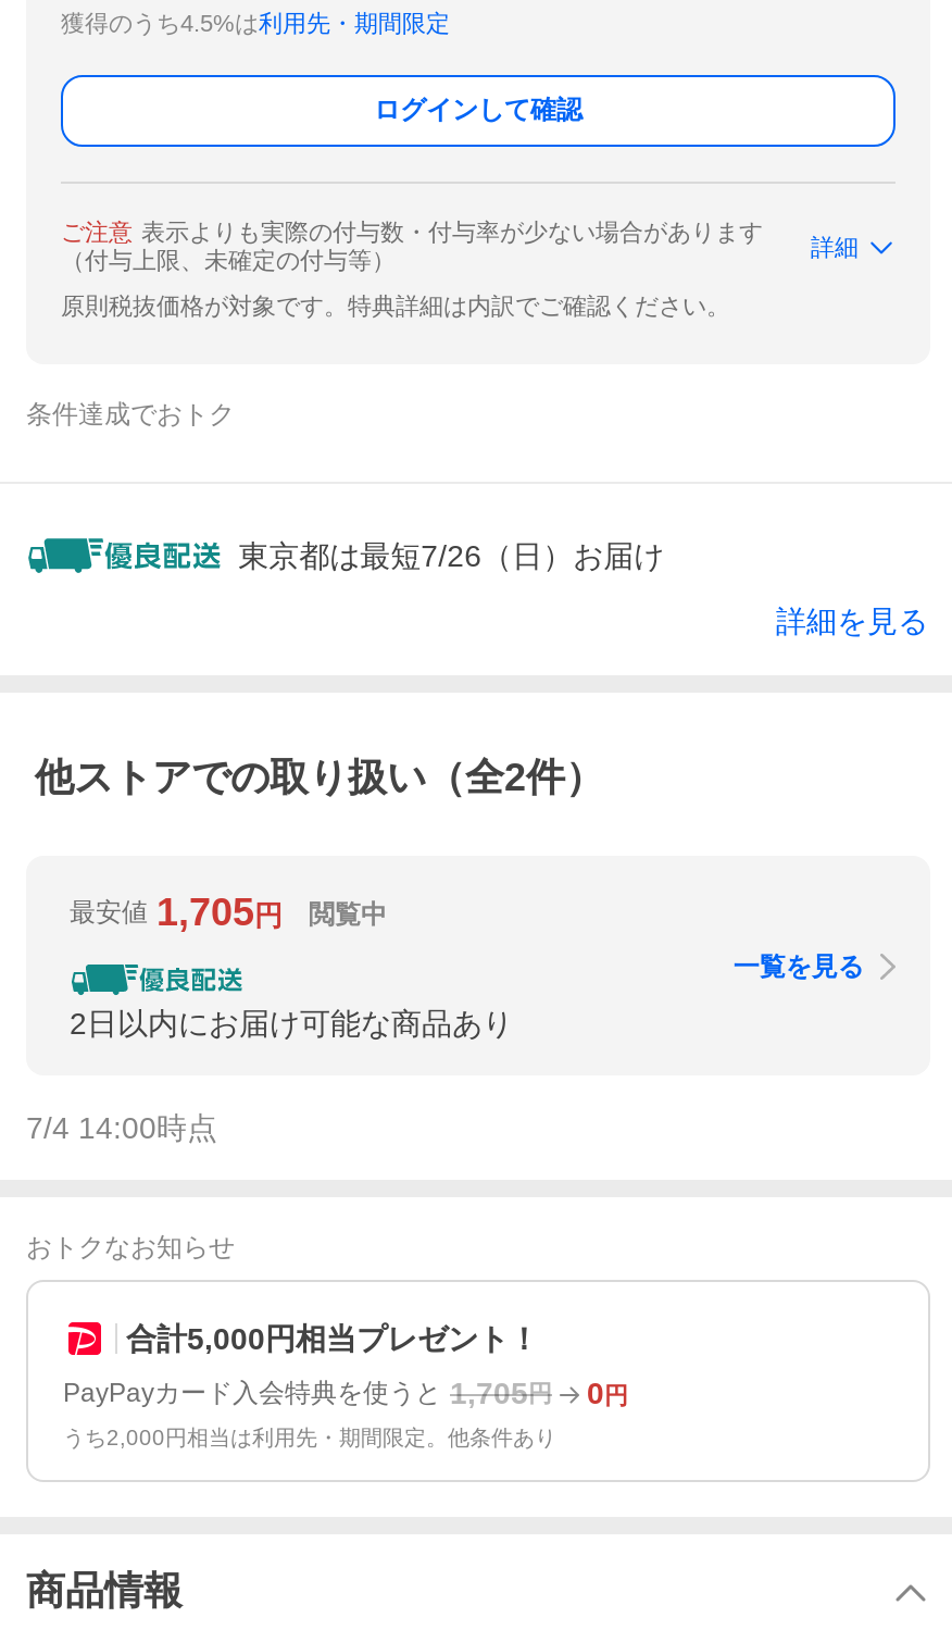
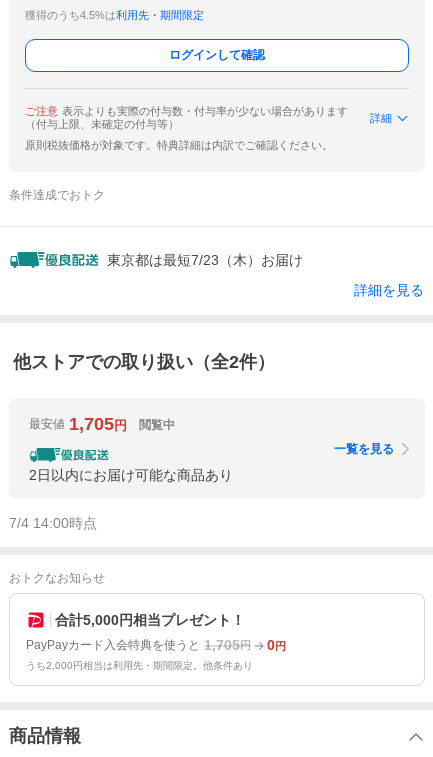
[238,538,664,573] 東京都は最短7/26（日）お届け -> [107,252,303,268] 東京都は最短7/23（木）お届け

